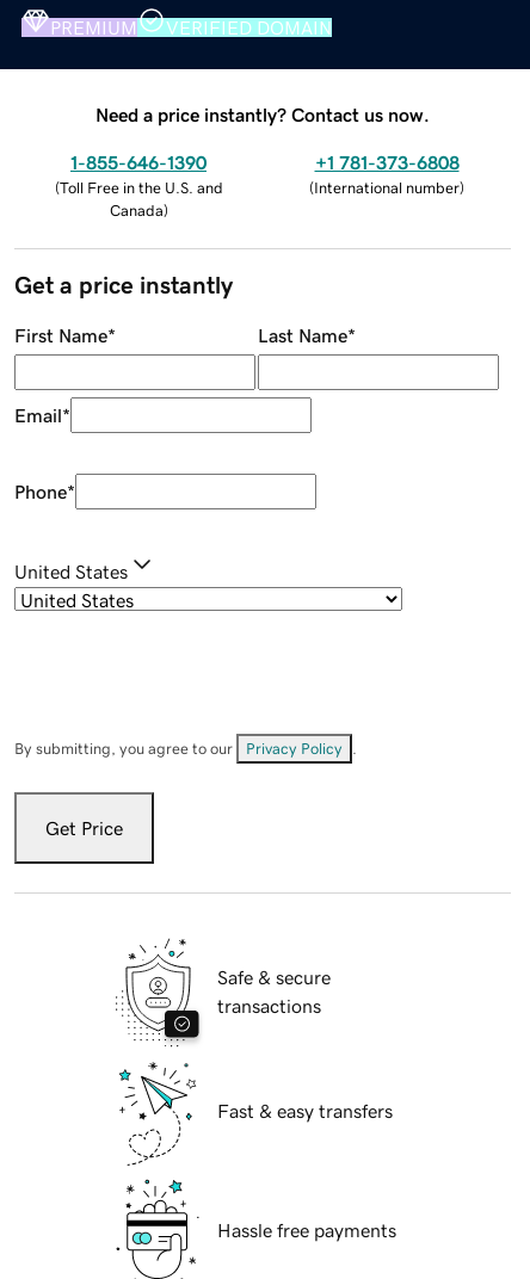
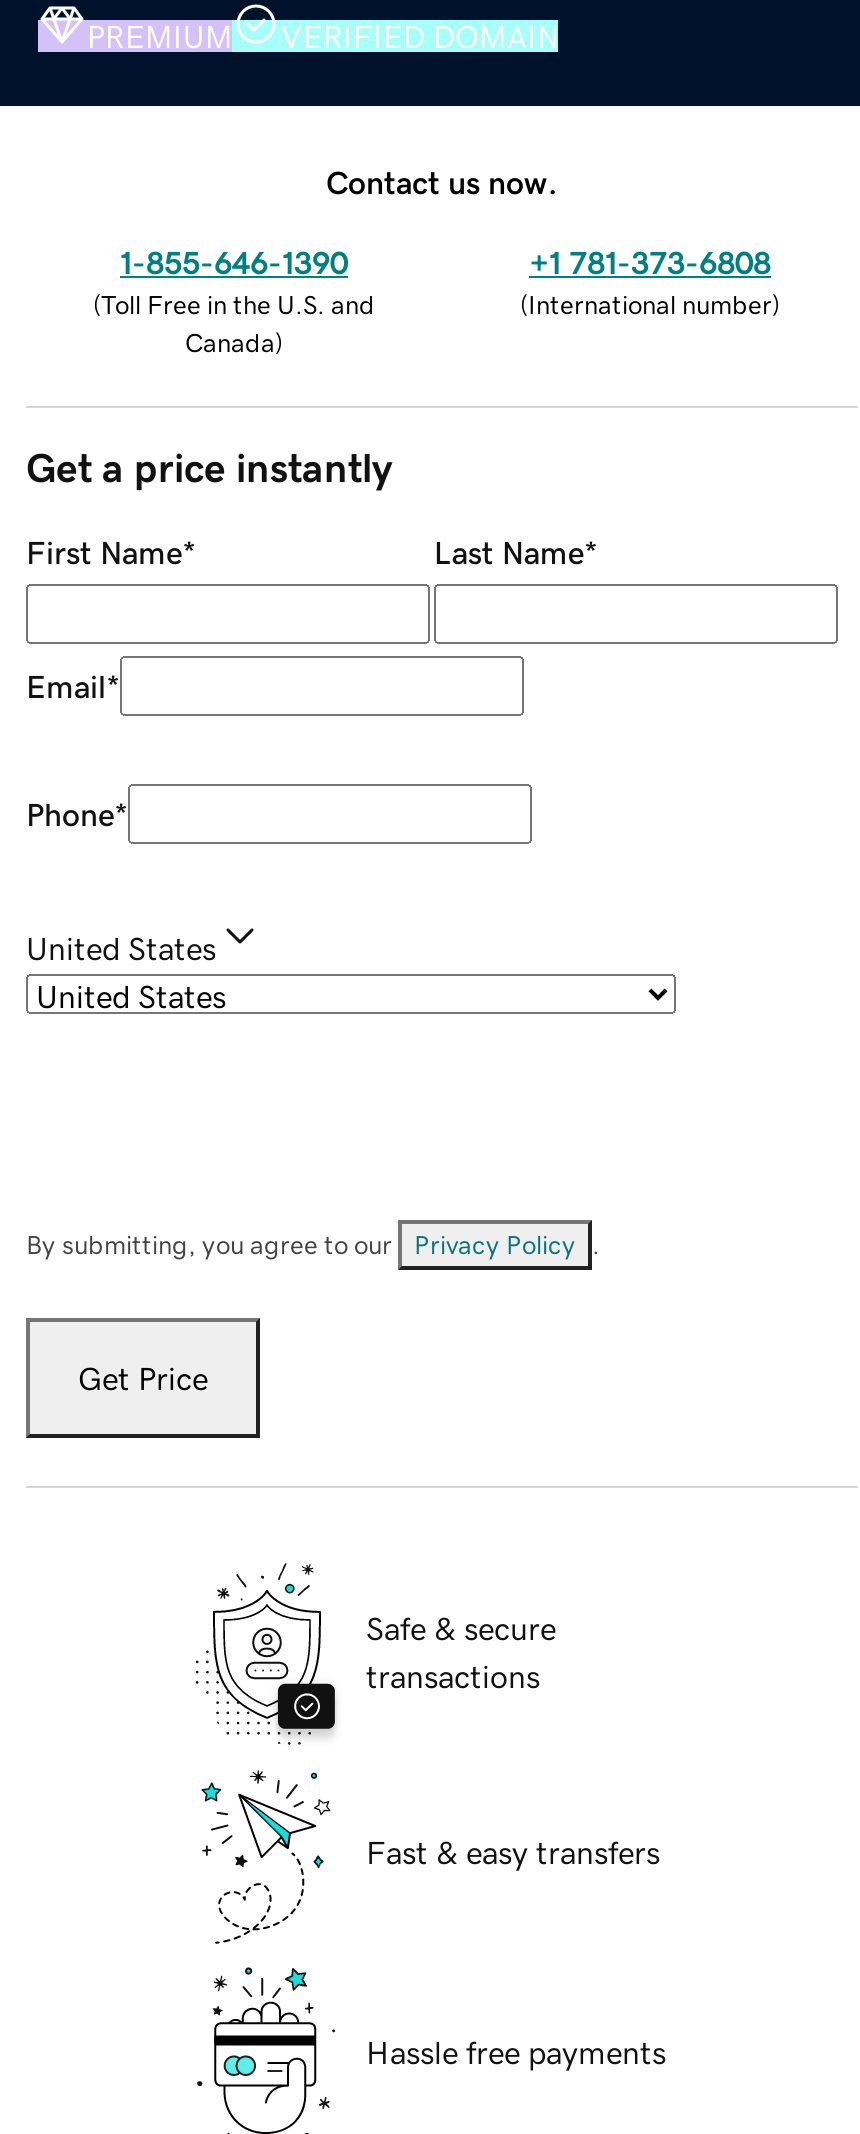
[95,105,430,124] Need a price instantly? Contact us now. -> [326,165,558,197] Contact us now.

